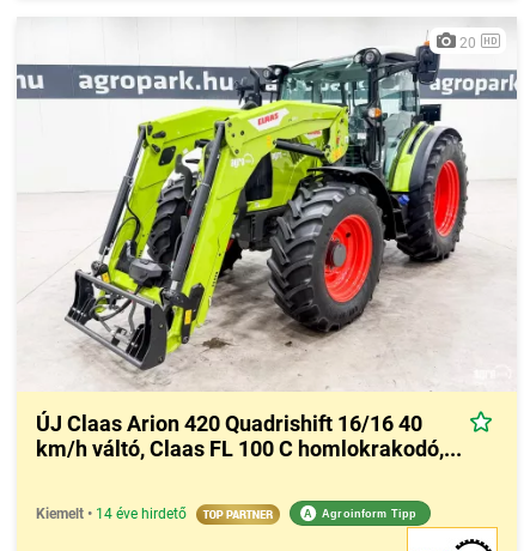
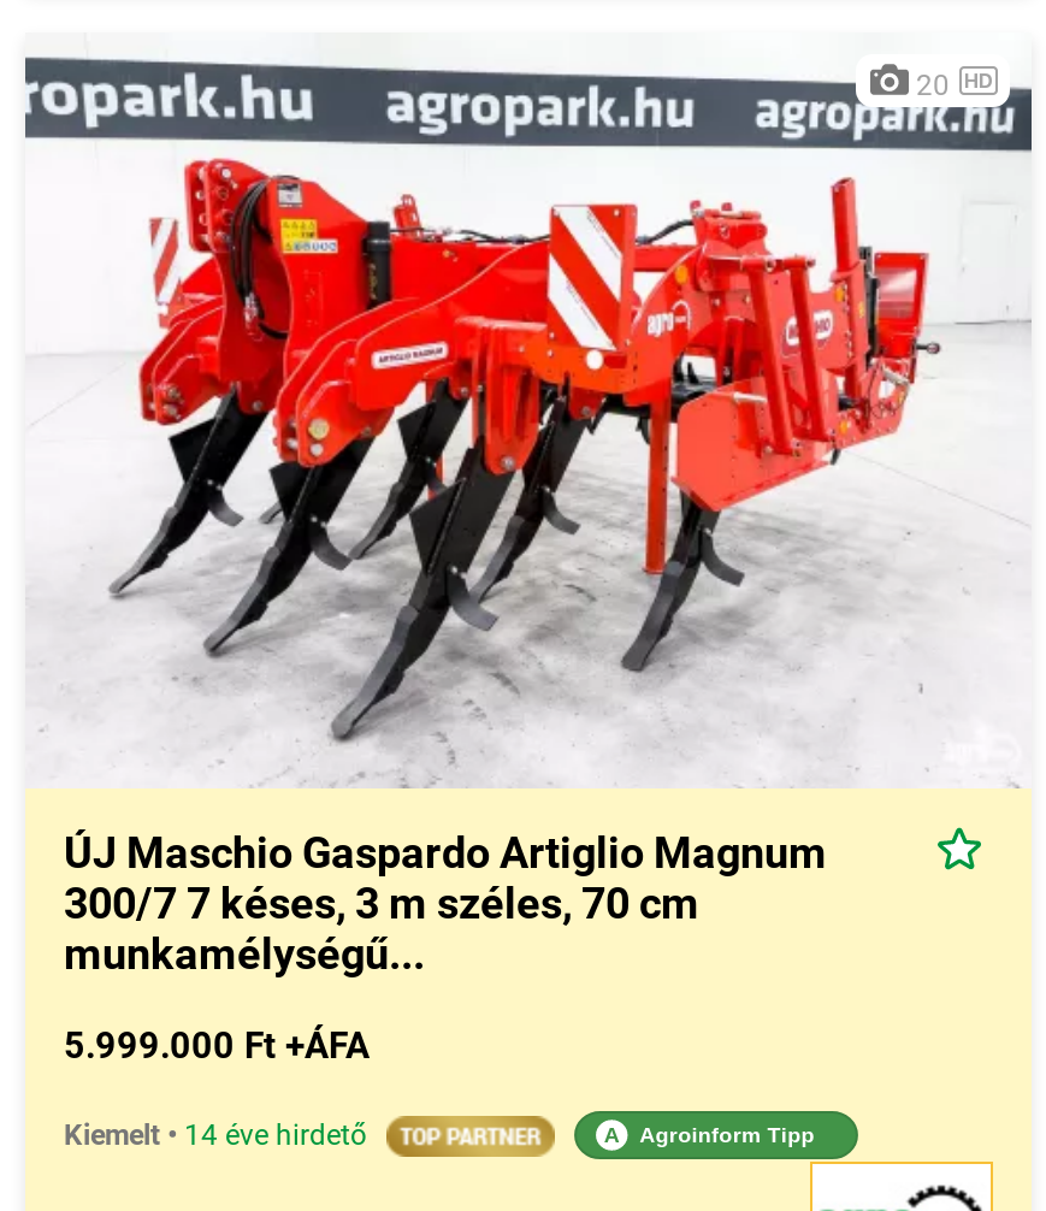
[16,18,518,351] [image] -> [23,39,1034,787] [image]
[36,411,462,461] ÚJ Claas Arion 420 Quadrishift 16/16 40 | km/h váltó, Claas FL 100 C homlokrakodó,... -> [64,826,827,1069] ÚJ Maschio Gaspardo Artiglio Magnum | 300/7 7 késes, 3 m széles, 70 cm | munkamélységű... | 5.999.000 Ft +ÁFA

